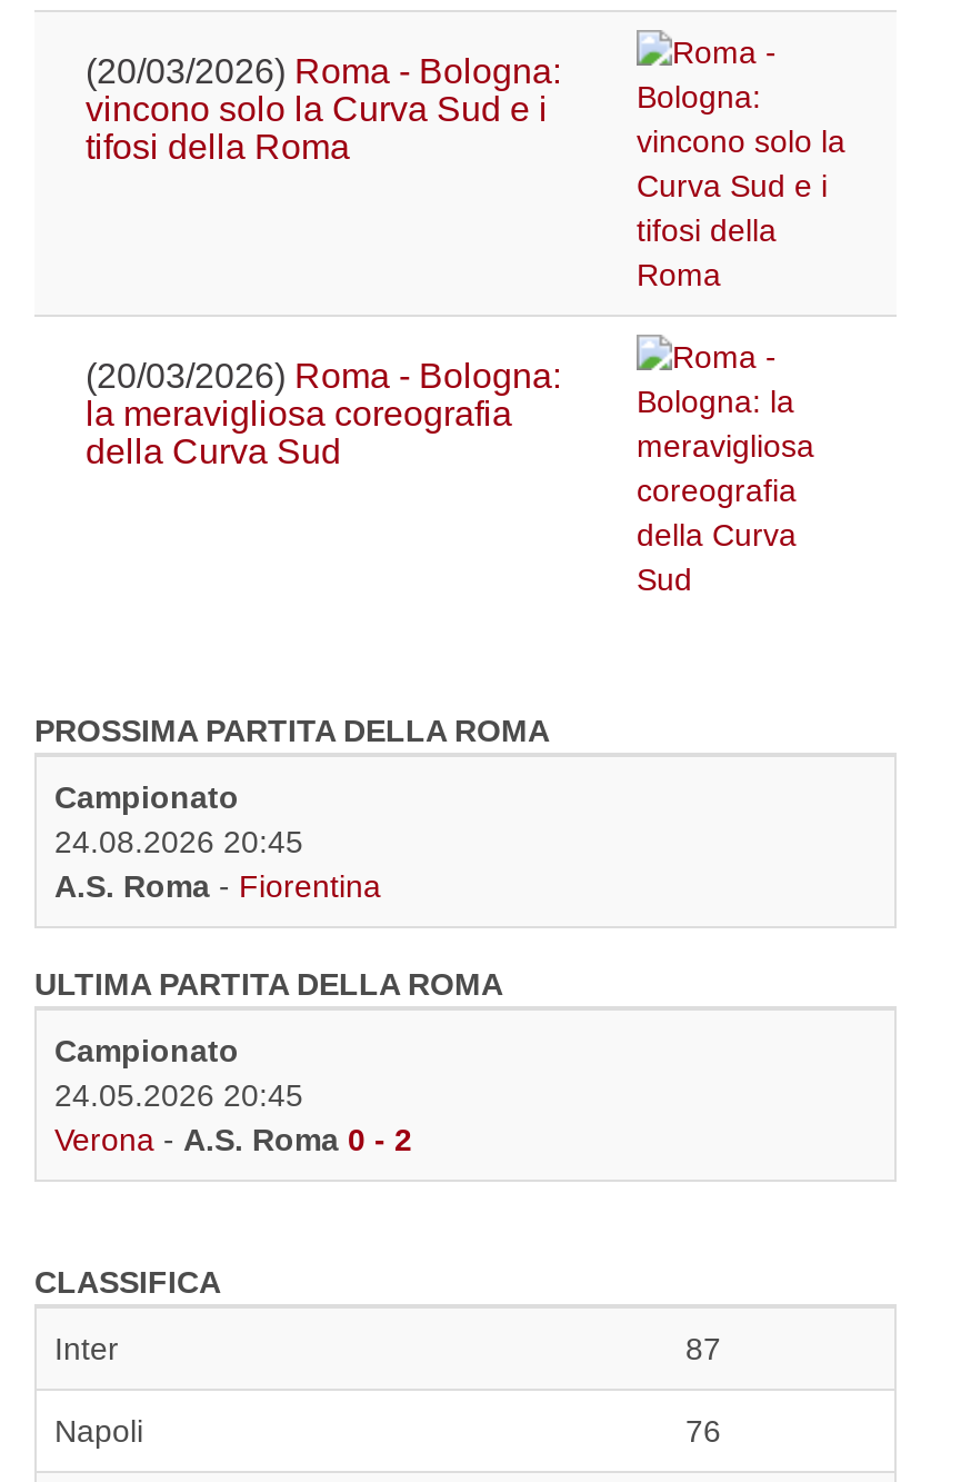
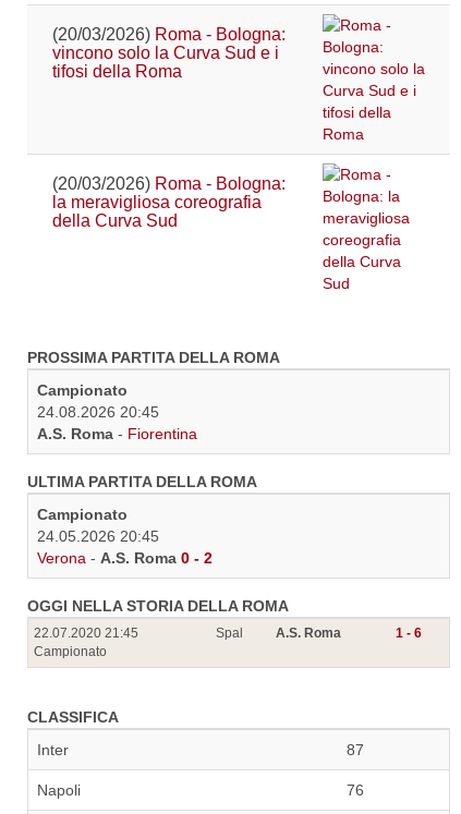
none -> [27,597,289,659] OGGI NELLA STORIA DELLA ROMA | 22.07.2020 21:45 | Campionato
none -> [216,625,422,641] Spal | A.S. Roma | 1 - 6

